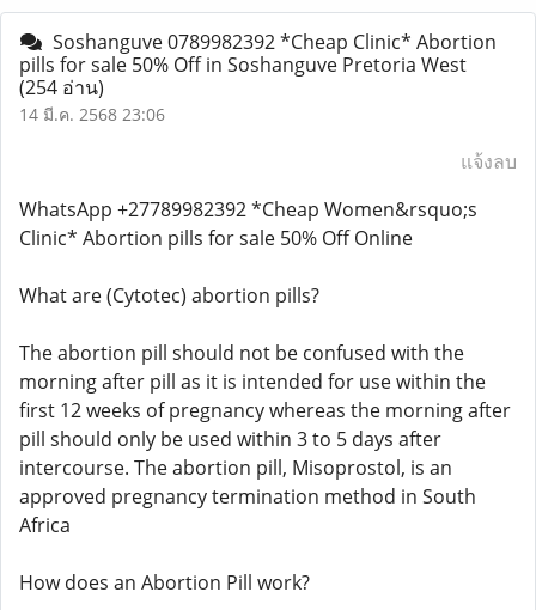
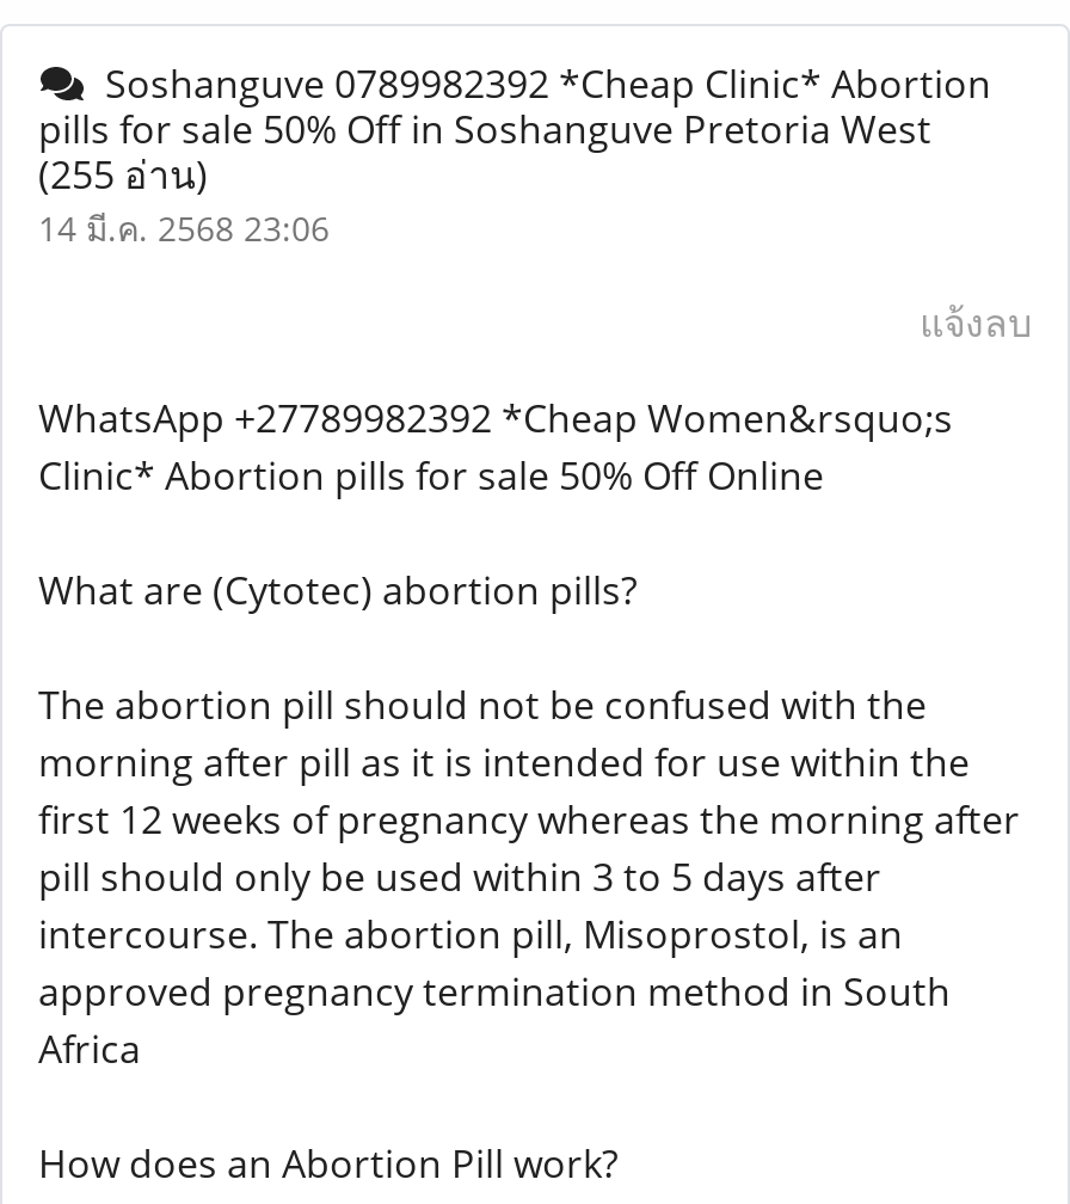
[19,74,104,100] (254 อ่าน) -> [38,148,208,201] (255 อ่าน)

